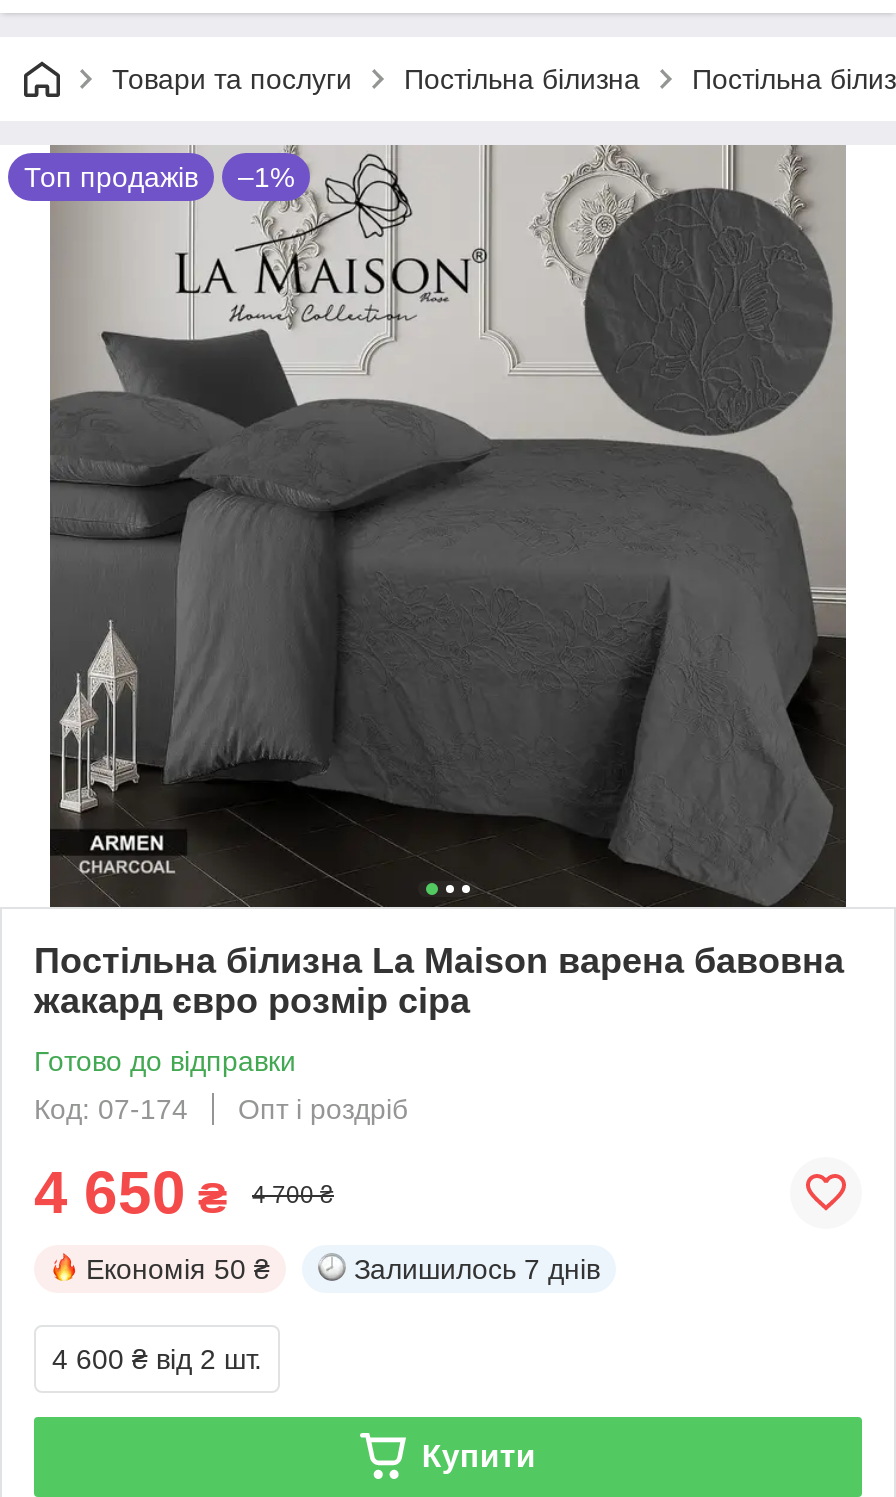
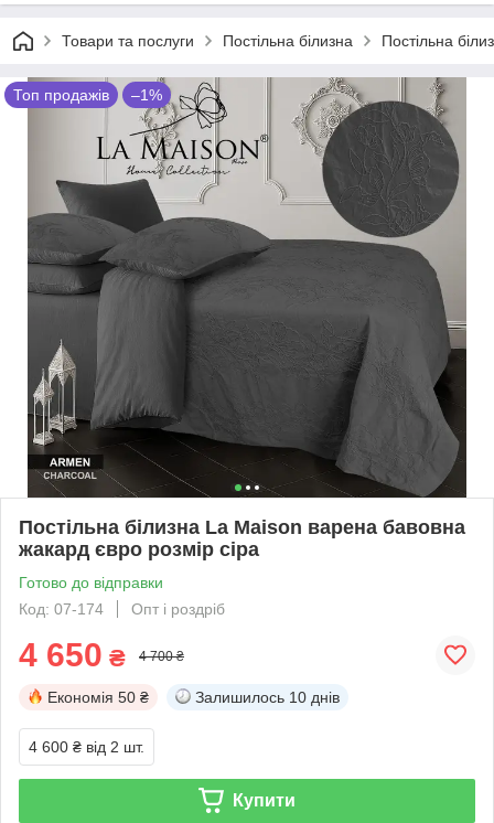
[354,1253,600,1285] Залишилось 7 днів -> [195,688,340,706] Залишилось 10 днів

